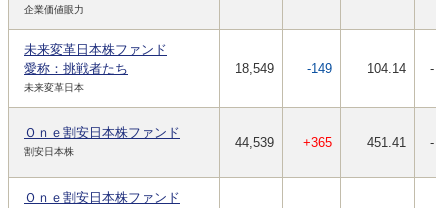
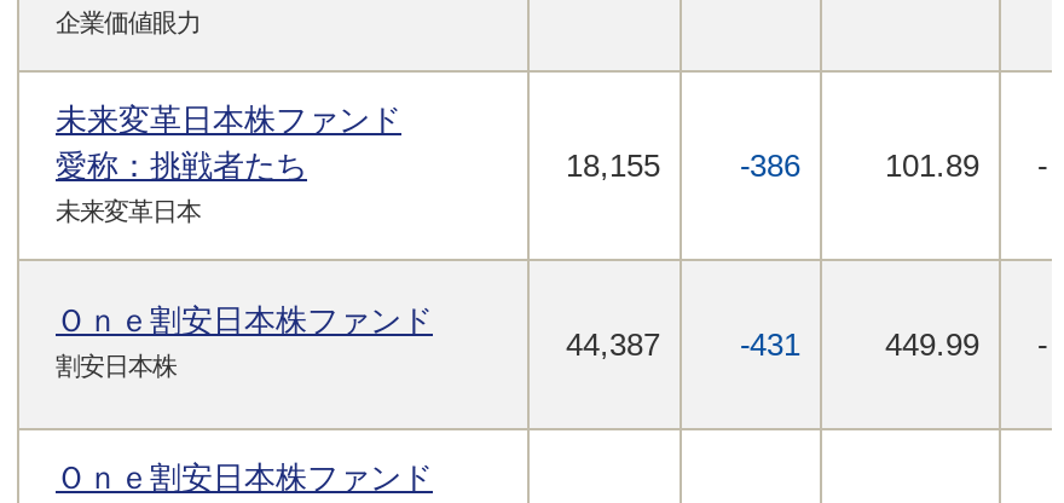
[235,61,274,76] 18,549 -> [566,148,660,185] 18,155
[307,61,332,76] -149 -> [740,148,800,185] -386
[367,61,406,76] 104.14 -> [885,148,979,185] 101.89
[235,135,274,150] 44,539 -> [566,327,660,363] 44,387
[303,135,332,150] +365 -> [740,327,800,363] -431
[367,135,406,150] 451.41 -> [885,327,979,363] 449.99

